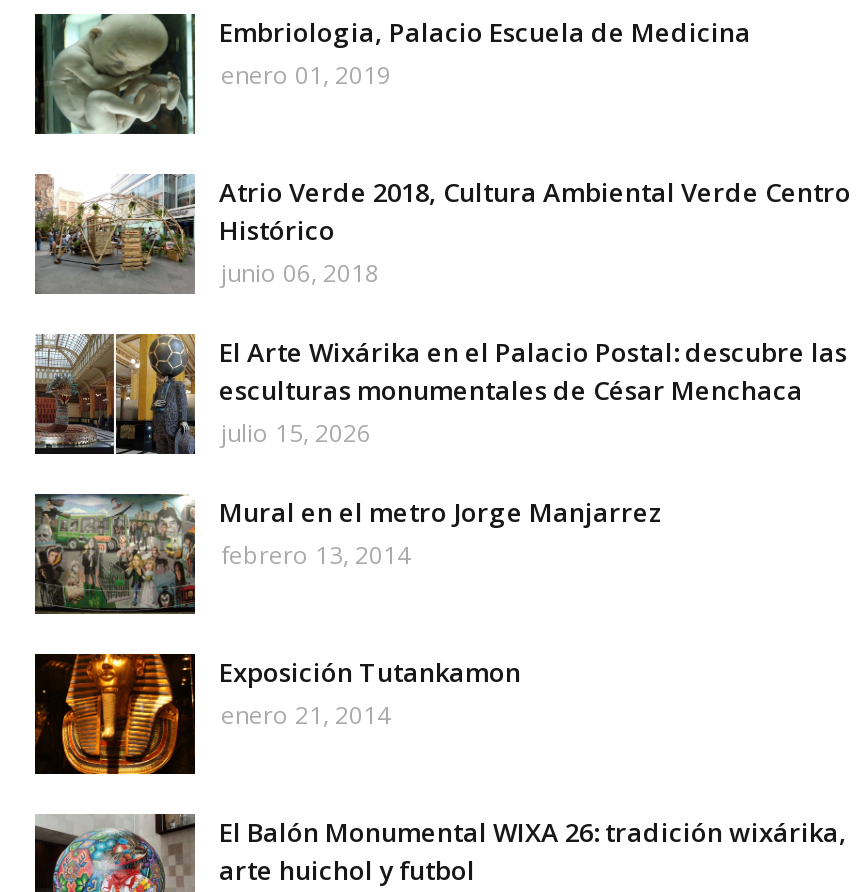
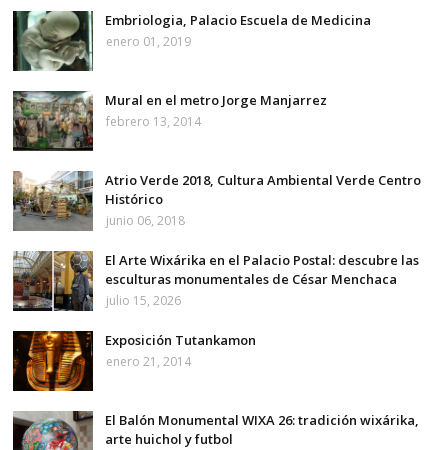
moved [31,170,851,450] -> [11,169,421,309]: [image] | Atrio Verde 2018, Cultura Ambiental Verde Centro | Histórico | junio 06, 2018 | El Arte Wixárika en el Palacio Postal: descubre las | esculturas monumentales de César Menchaca | julio 15, 2026
moved [35,494,663,614] -> [13,90,327,151]: [image] | Mural en el metro Jorge Manjarrez | febrero 13, 2014

